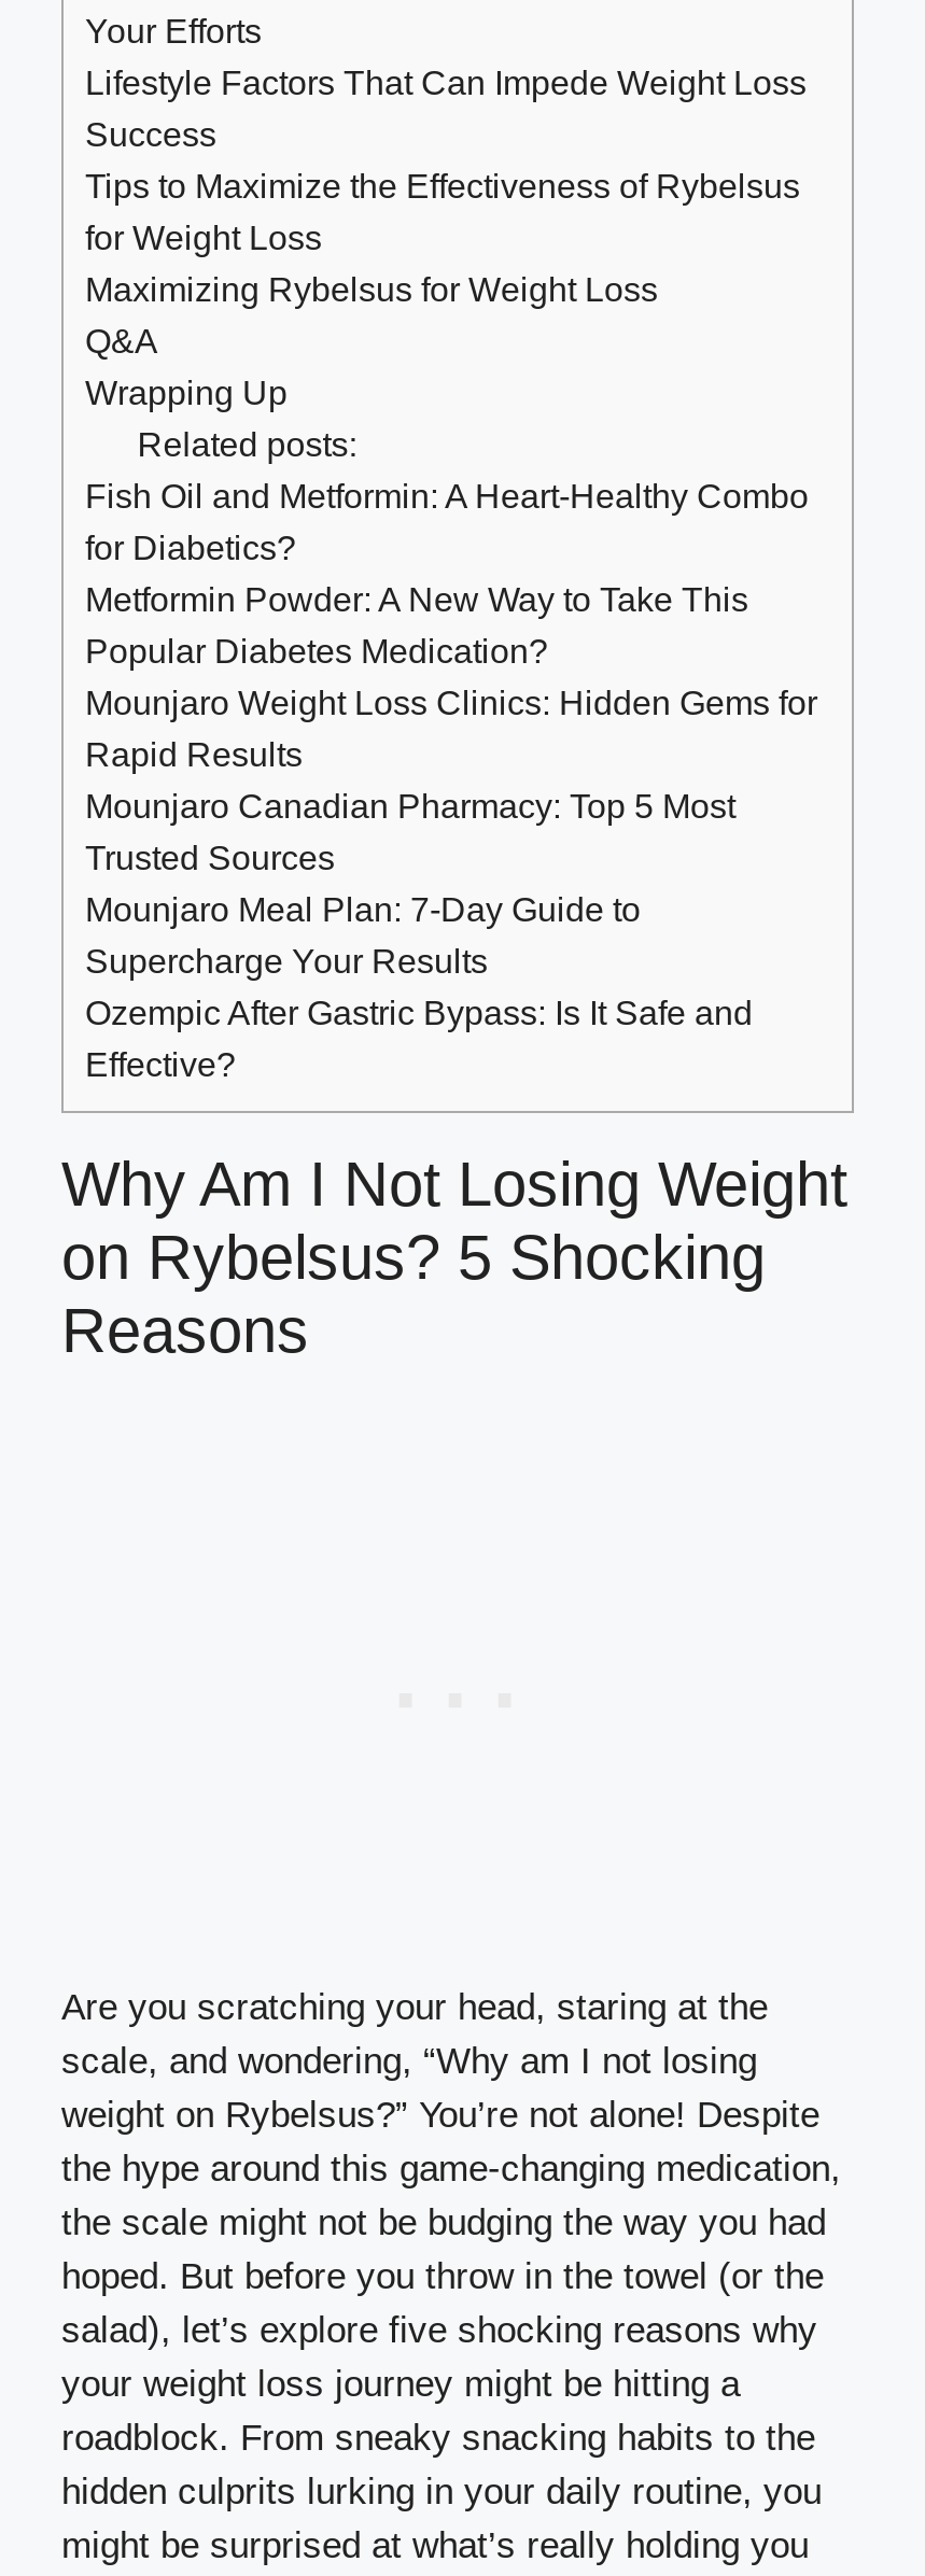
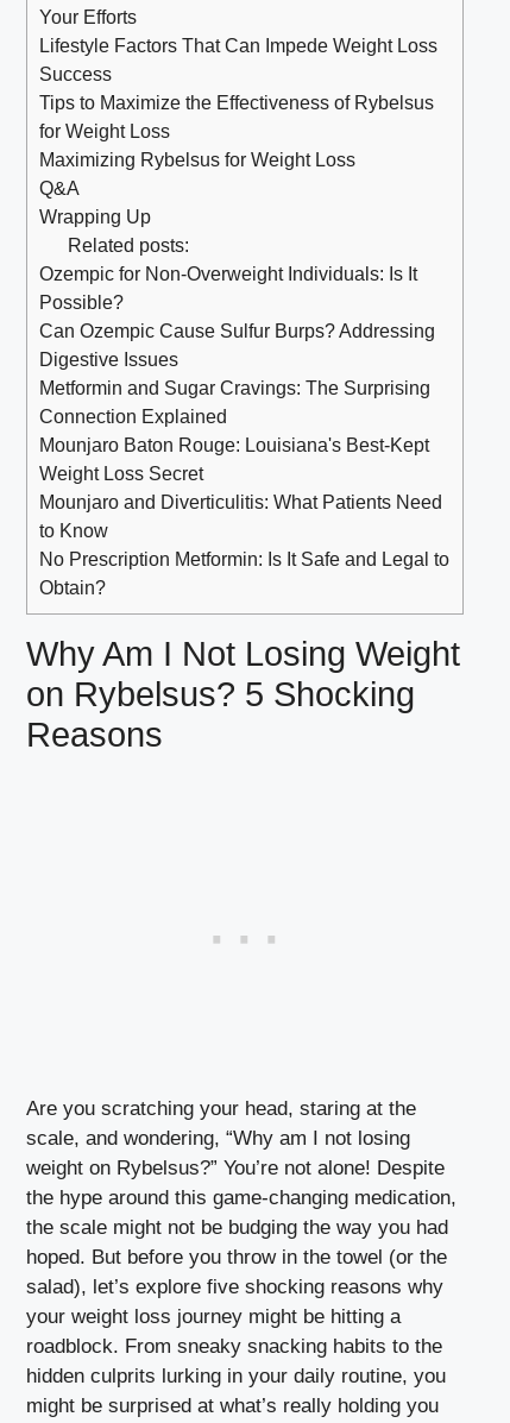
[85,475,817,1082] Fish Oil and Metformin: A Heart-Healthy Combo | for Diabetics? | Metformin Powder: A New Way to Take This | Popular Diabetes Medication? | Mounjaro Weight Loss Clinics: Hidden Gems for | Rapid Results | Mounjaro Canadian Pharmacy: Top 5 Most | Trusted Sources | Mounjaro Meal Plan: 7-Day Guide to | Supercharge Your Results | Ozempic After Gastric Bypass: Is It Safe and | Effective? -> [39,262,449,597] Ozempic for Non-Overweight Individuals: Is It | Possible? | Can Ozempic Cause Sulfur Burps? Addressing | Digestive Issues | Metformin and Sugar Cravings: The Surprising | Connection Explained | Mounjaro Baton Rouge: Louisiana's Best-Kept | Weight Loss Secret | Mounjaro and Diverticulitis: What Patients Need | to Know | No Prescription Metformin: Is It Safe and Legal to | Obtain?

